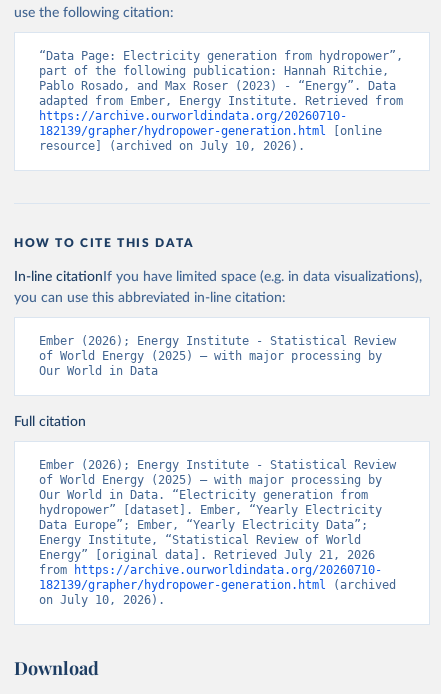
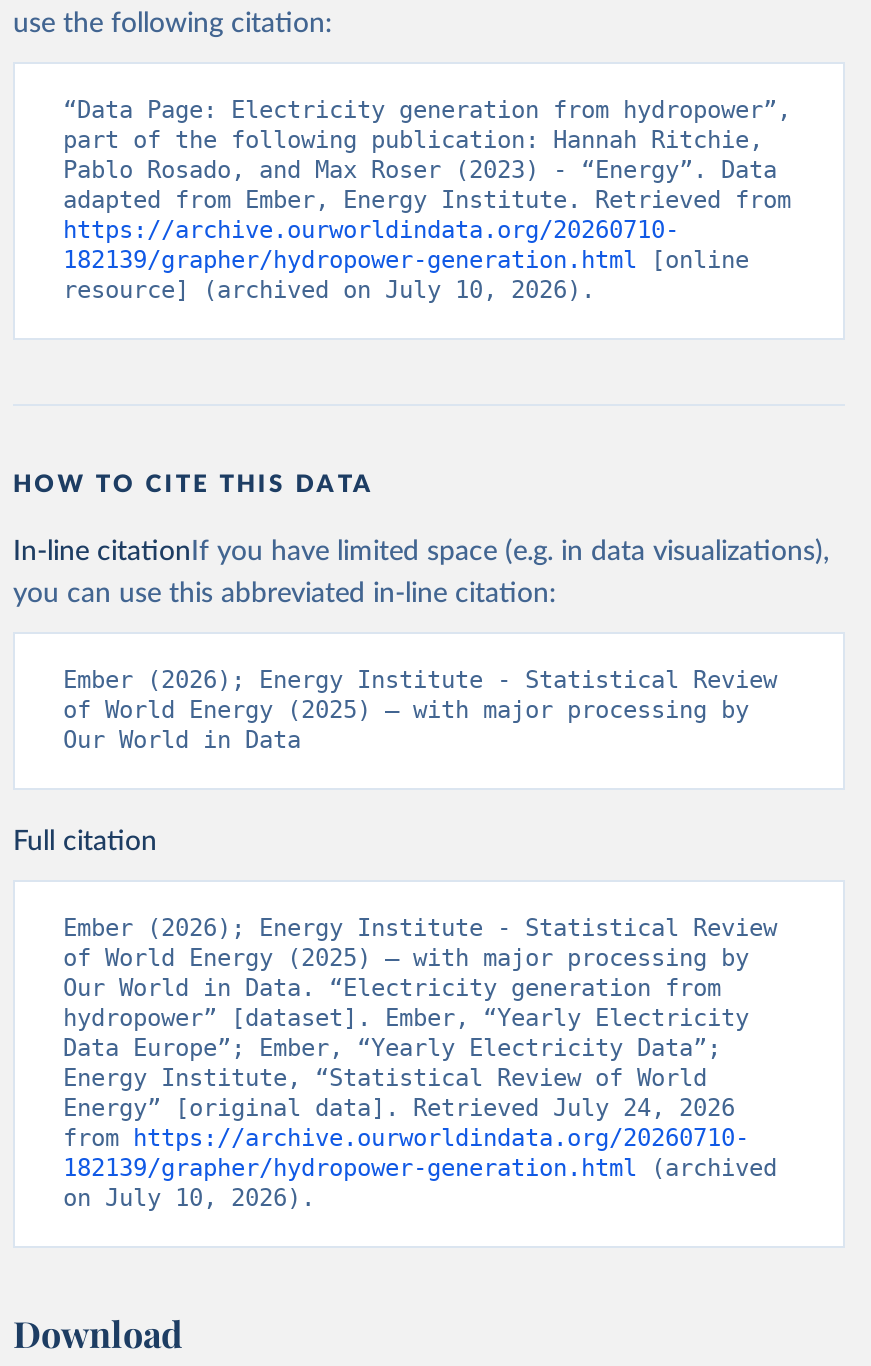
[39,548,375,562] Energy” [original data]. Retrieved July 21, 2026 -> [63,1093,735,1121] Energy” [original data]. Retrieved July 24, 2026

